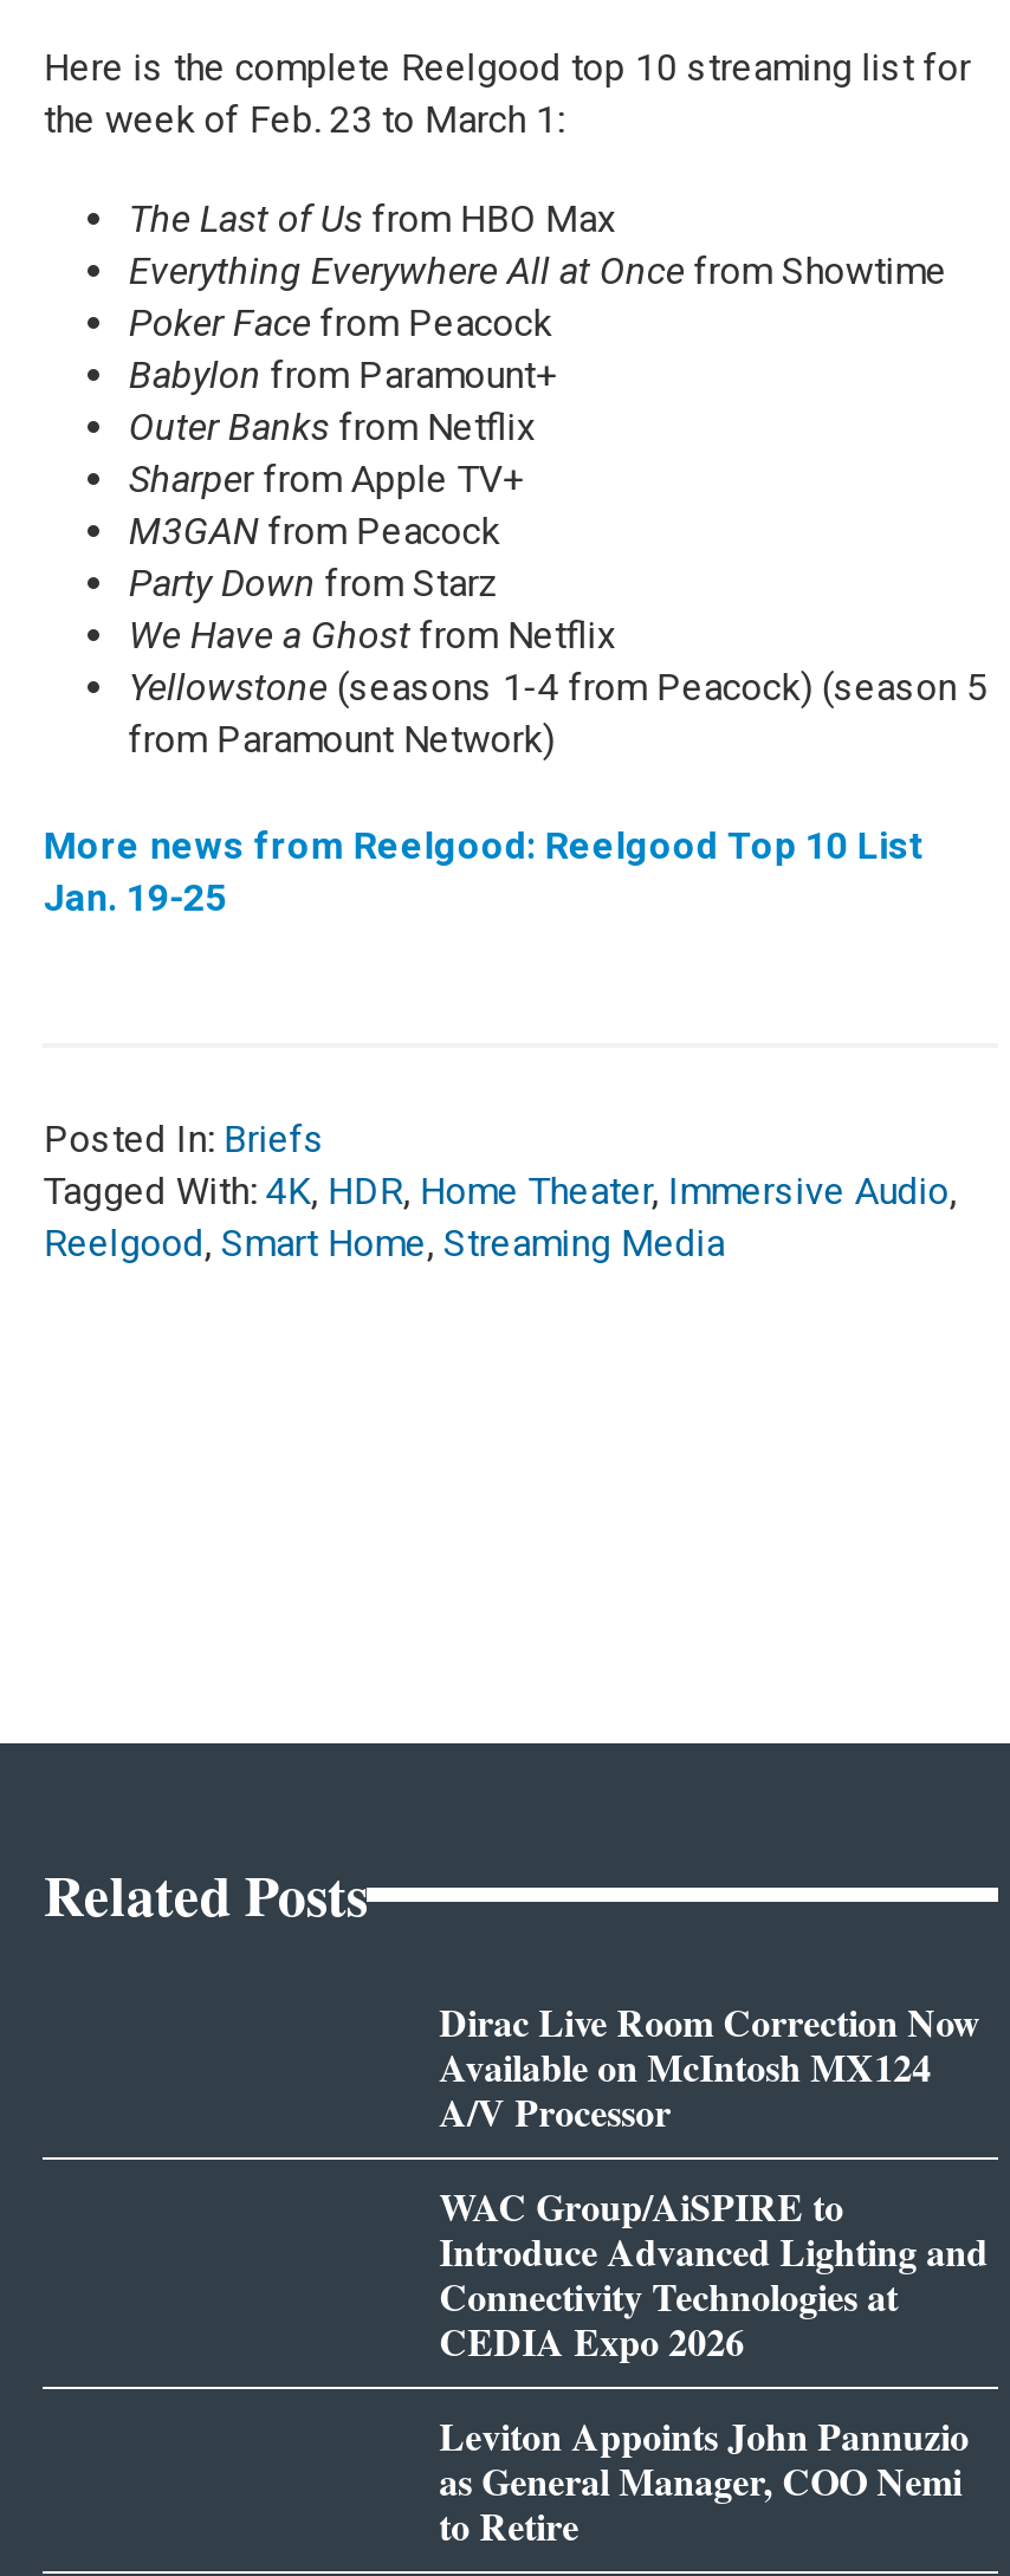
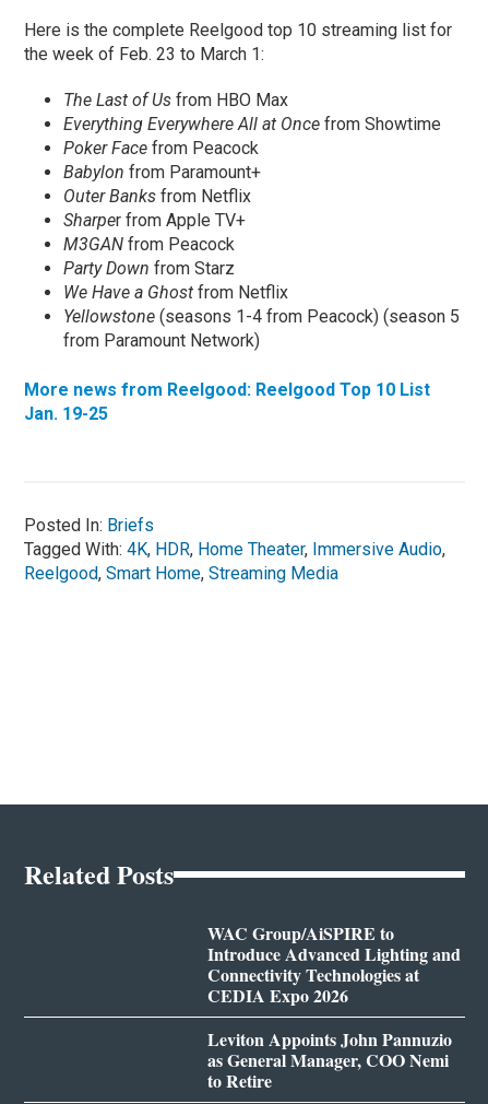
[439,1994,981,2138] Dirac Live Room Correction Now | Available on McIntosh MX124 | A/V Processor -> none

